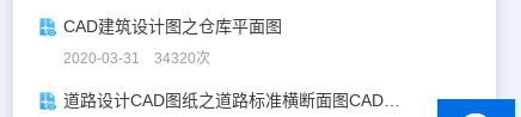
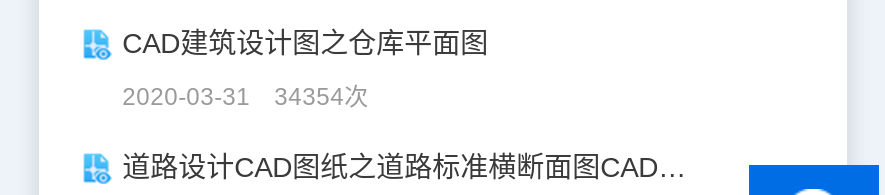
[63,50,210,67] 2020-03-31 34320次 -> [122,83,368,111] 2020-03-31 34354次

